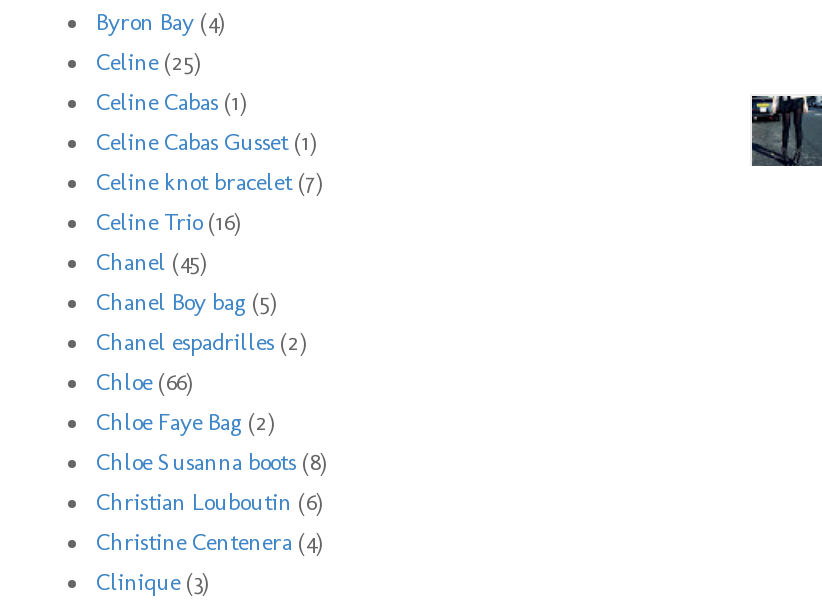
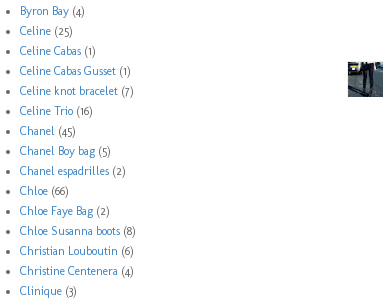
[750,94,816,194] [image] -> [347,48,380,98] [image]

